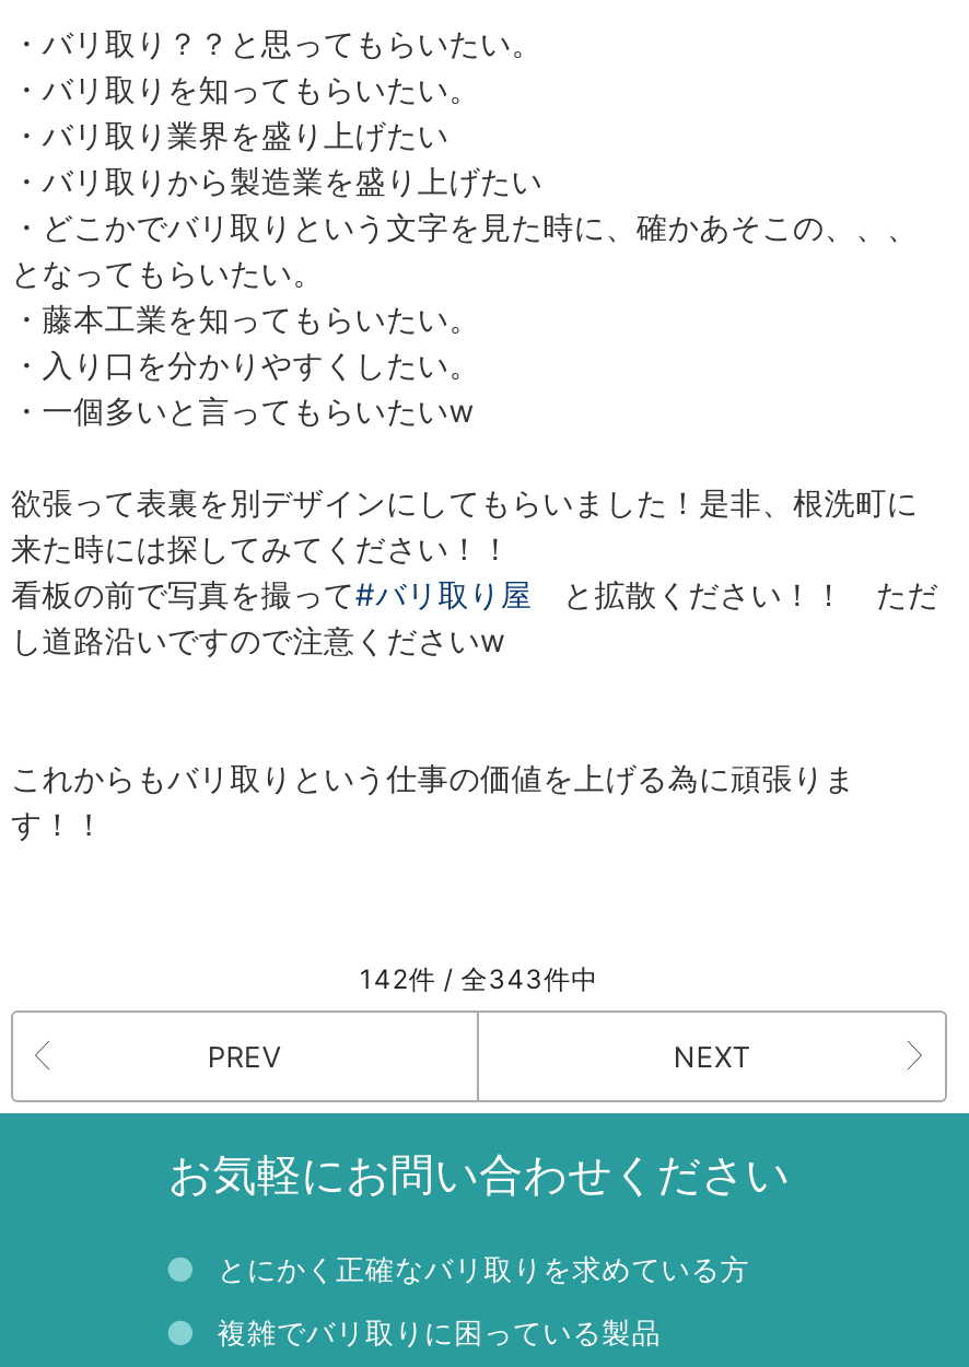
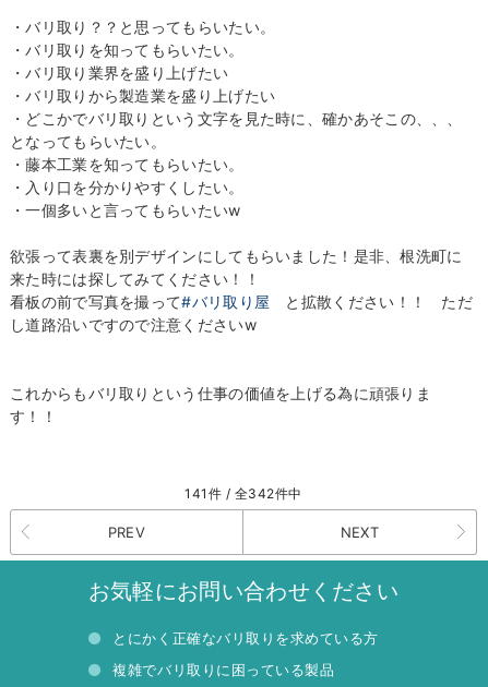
[360,962,598,995] 142件 / 全343件中 -> [185,485,302,502] 141件 / 全342件中

